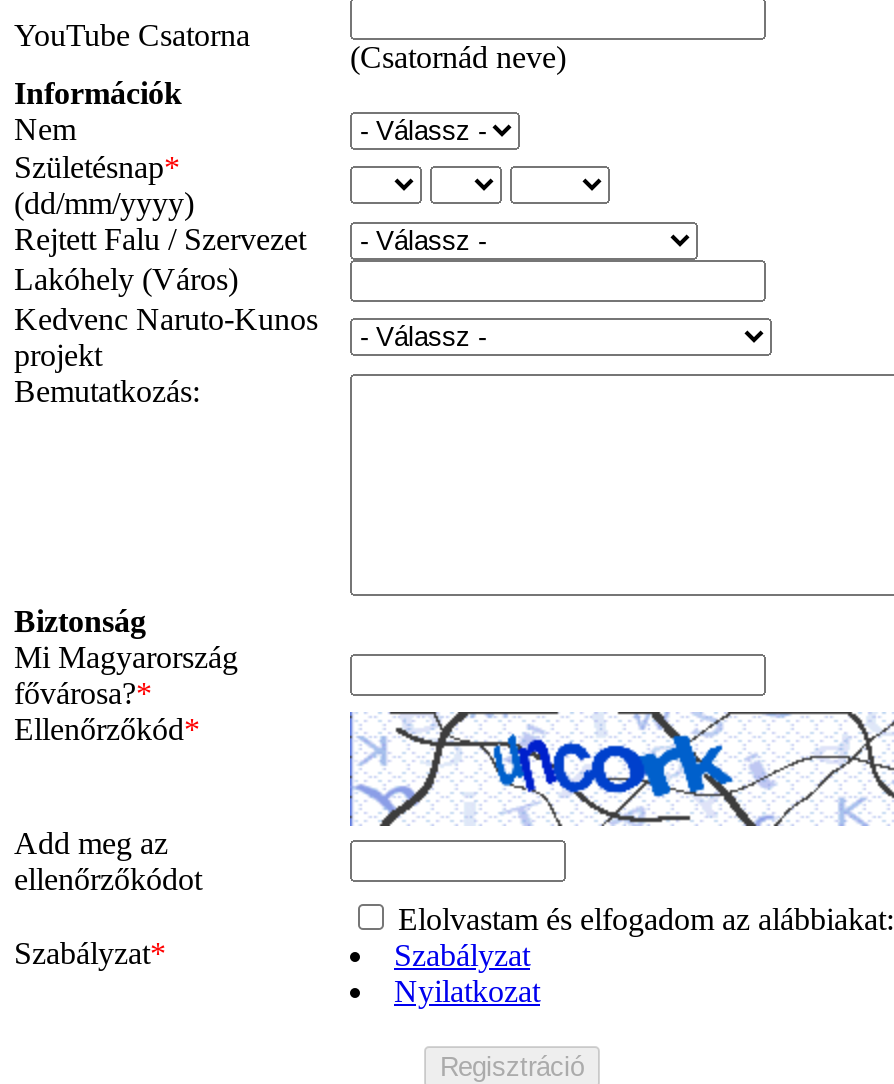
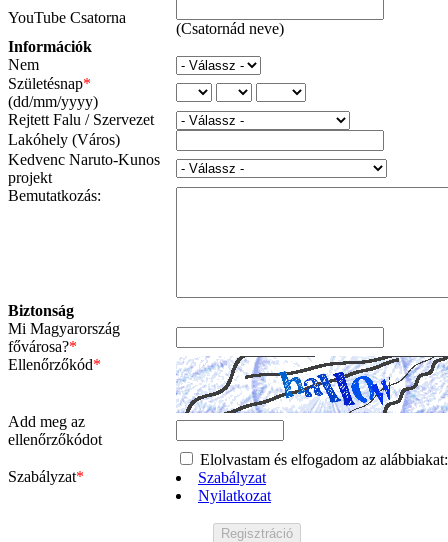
[348,710,888,828] [image] -> [176,355,445,414] [image]

